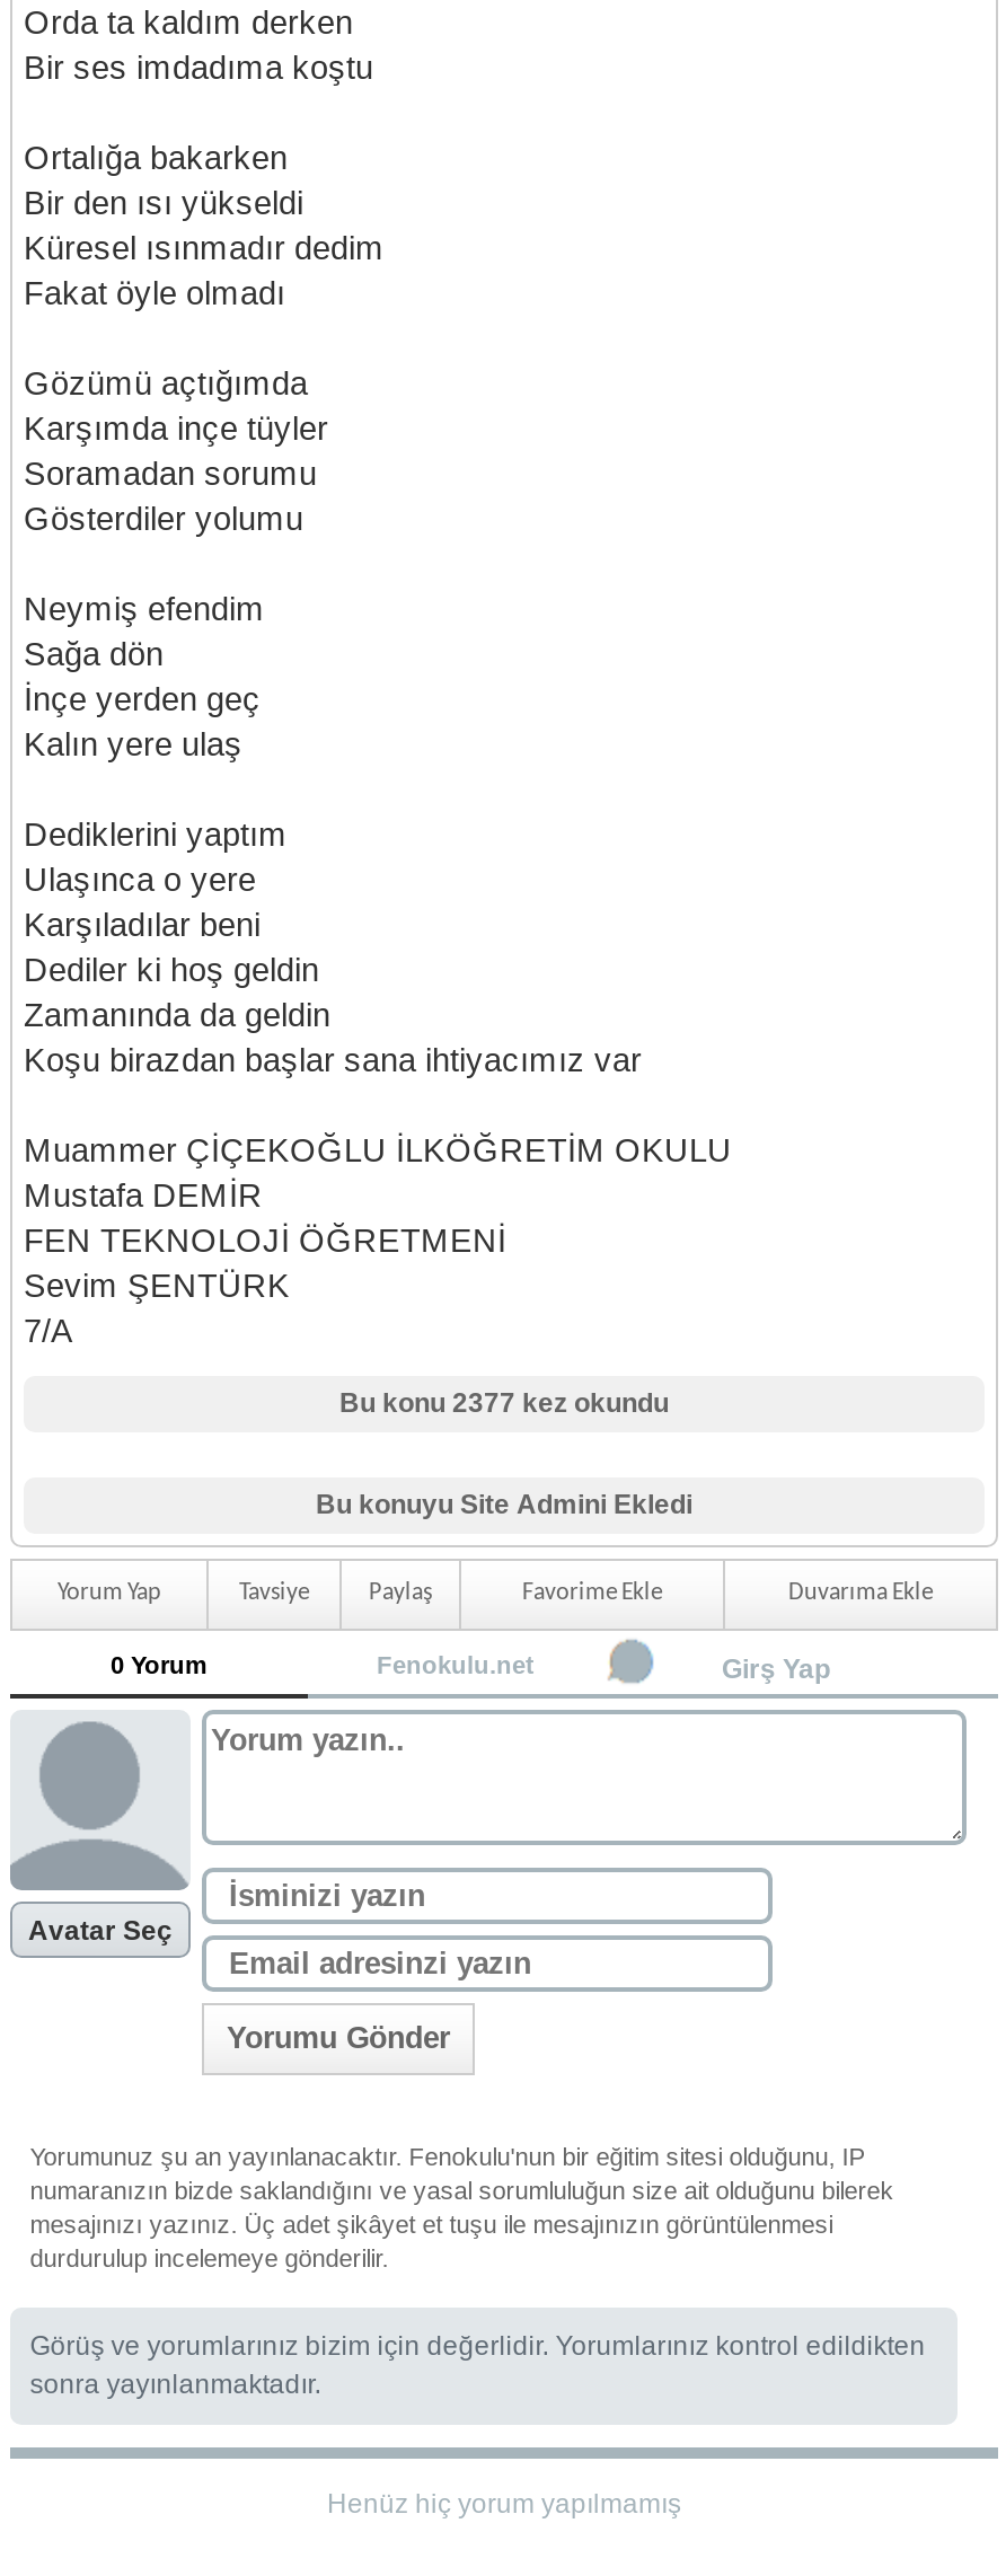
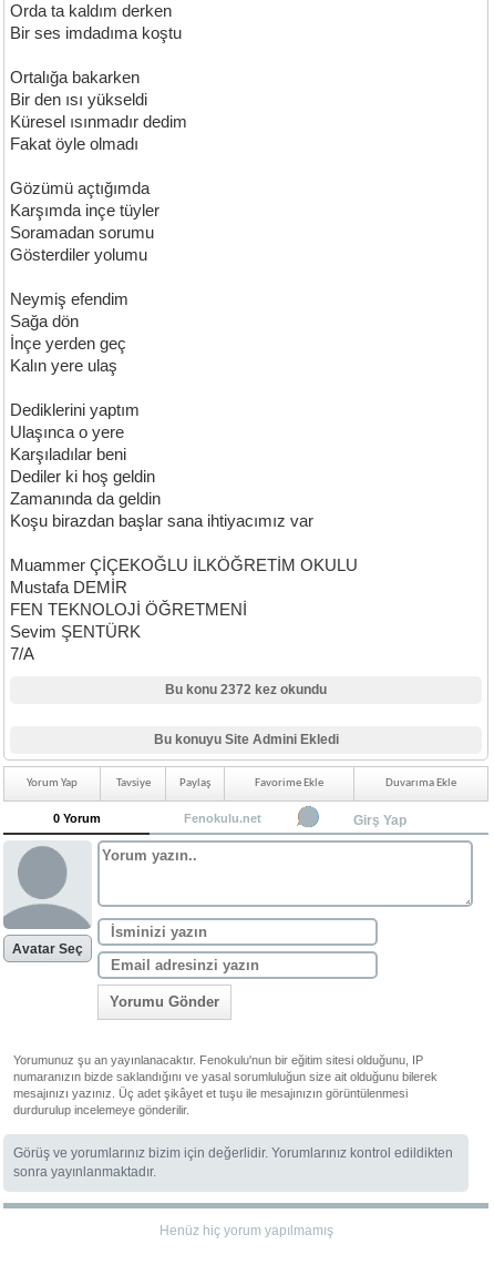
[339,1387,669,1419] Bu konu 2377 kez okundu -> [165,682,327,697] Bu konu 2372 kez okundu

